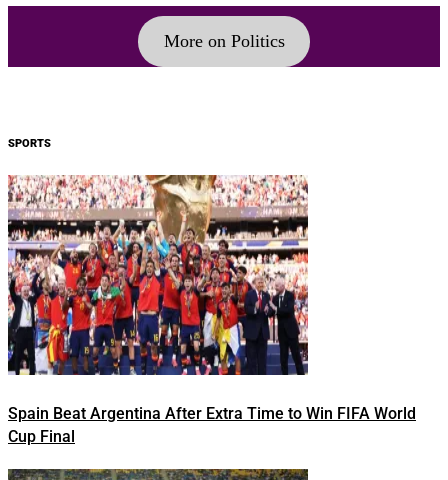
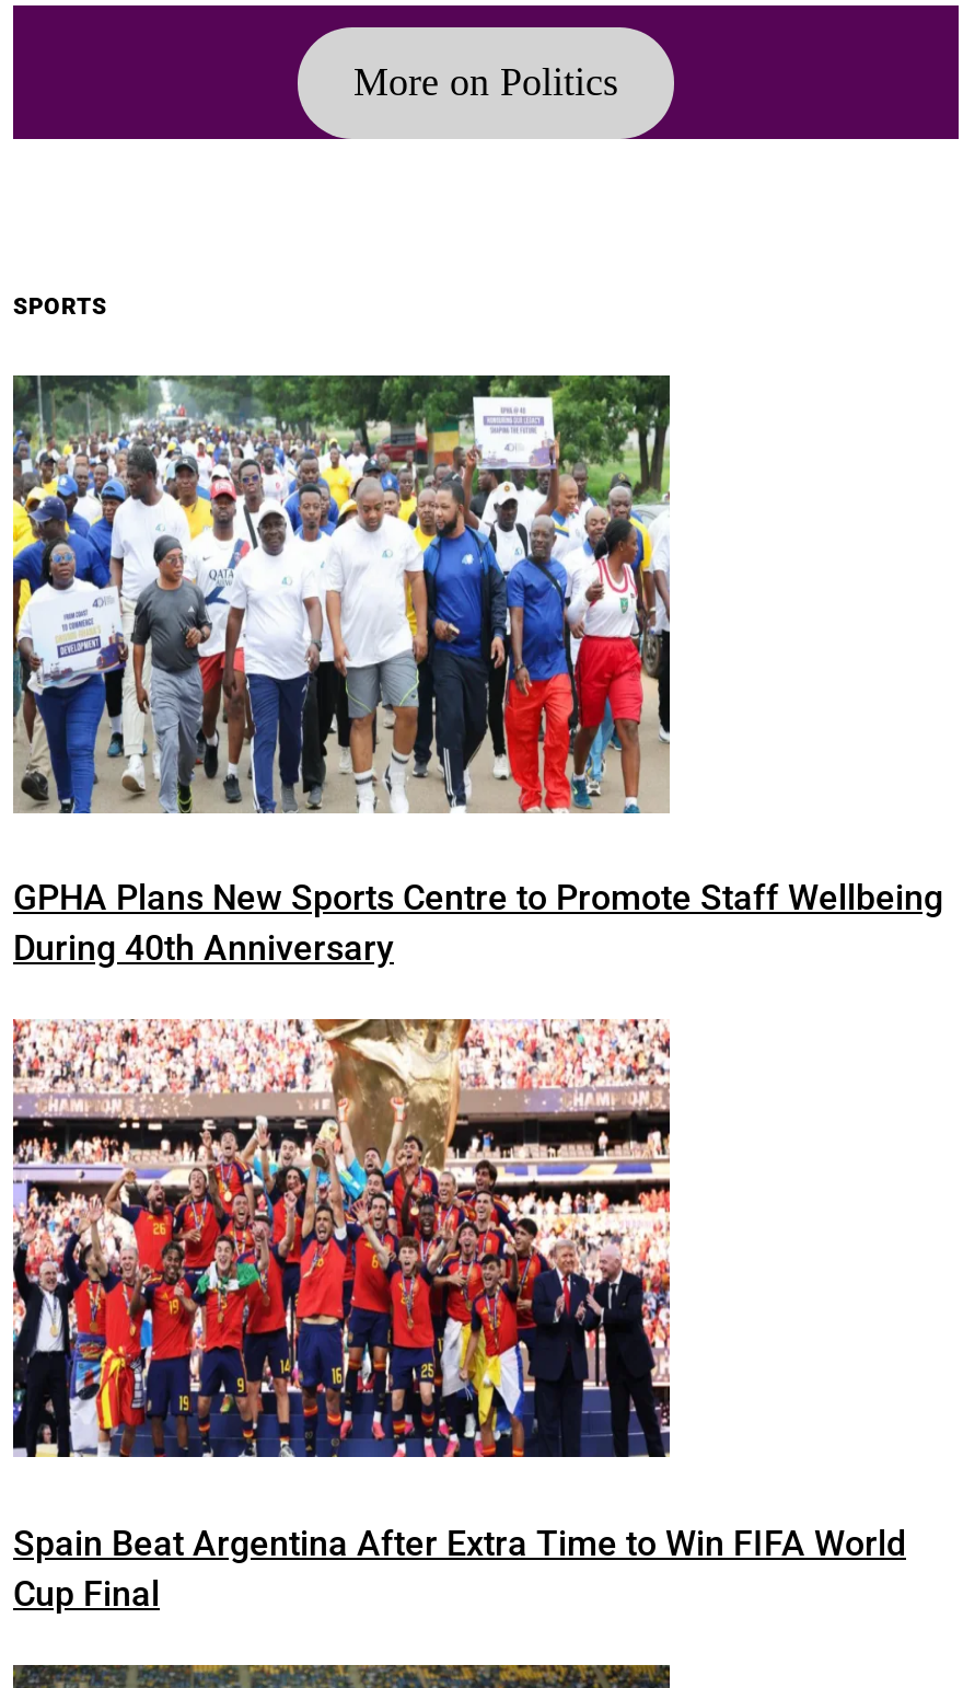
none -> [11,373,943,969] [image] | GPHA Plans New Sports Centre to Promote Staff Wellbeing | During 40th Anniversary

